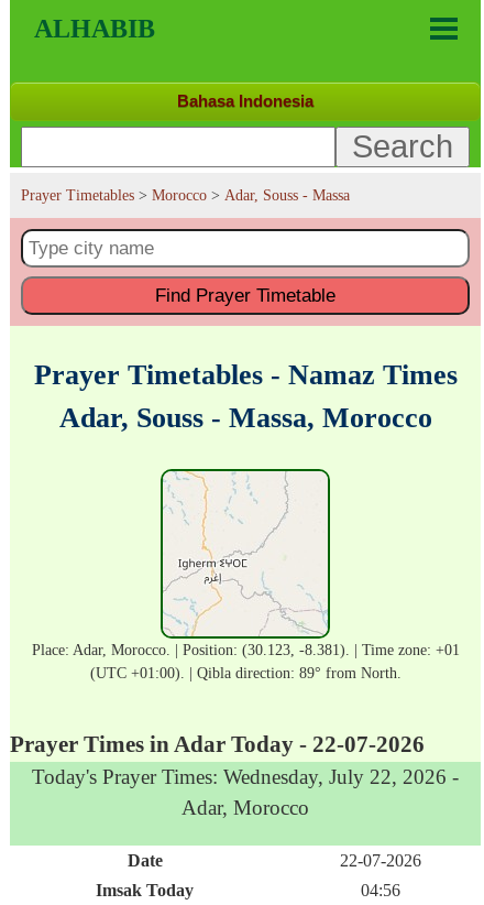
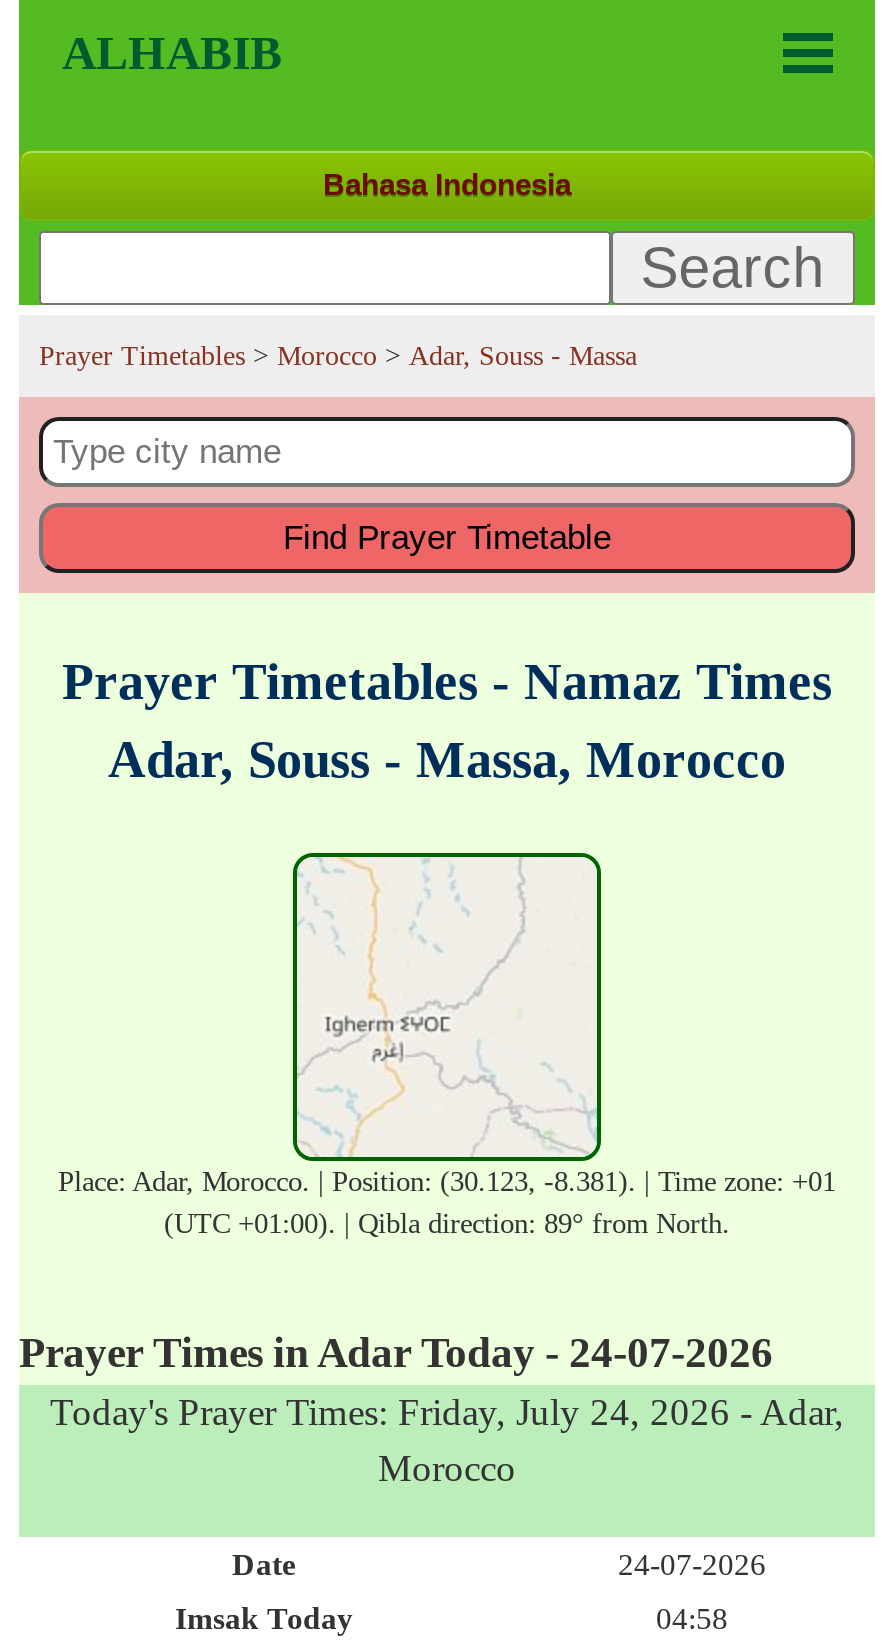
[10,731,459,819] Prayer Times in Adar Today - 22-07-2026 | Today's Prayer Times: Wednesday, July 22, 2026 - | Adar, Morocco -> [19,1329,844,1489] Prayer Times in Adar Today - 24-07-2026 | Today's Prayer Times: Friday, July 24, 2026 - Adar, | Morocco
[339,851,421,870] 22-07-2026 -> [618,1547,766,1581] 24-07-2026
[360,881,400,899] 04:56 -> [656,1601,728,1635] 04:58

